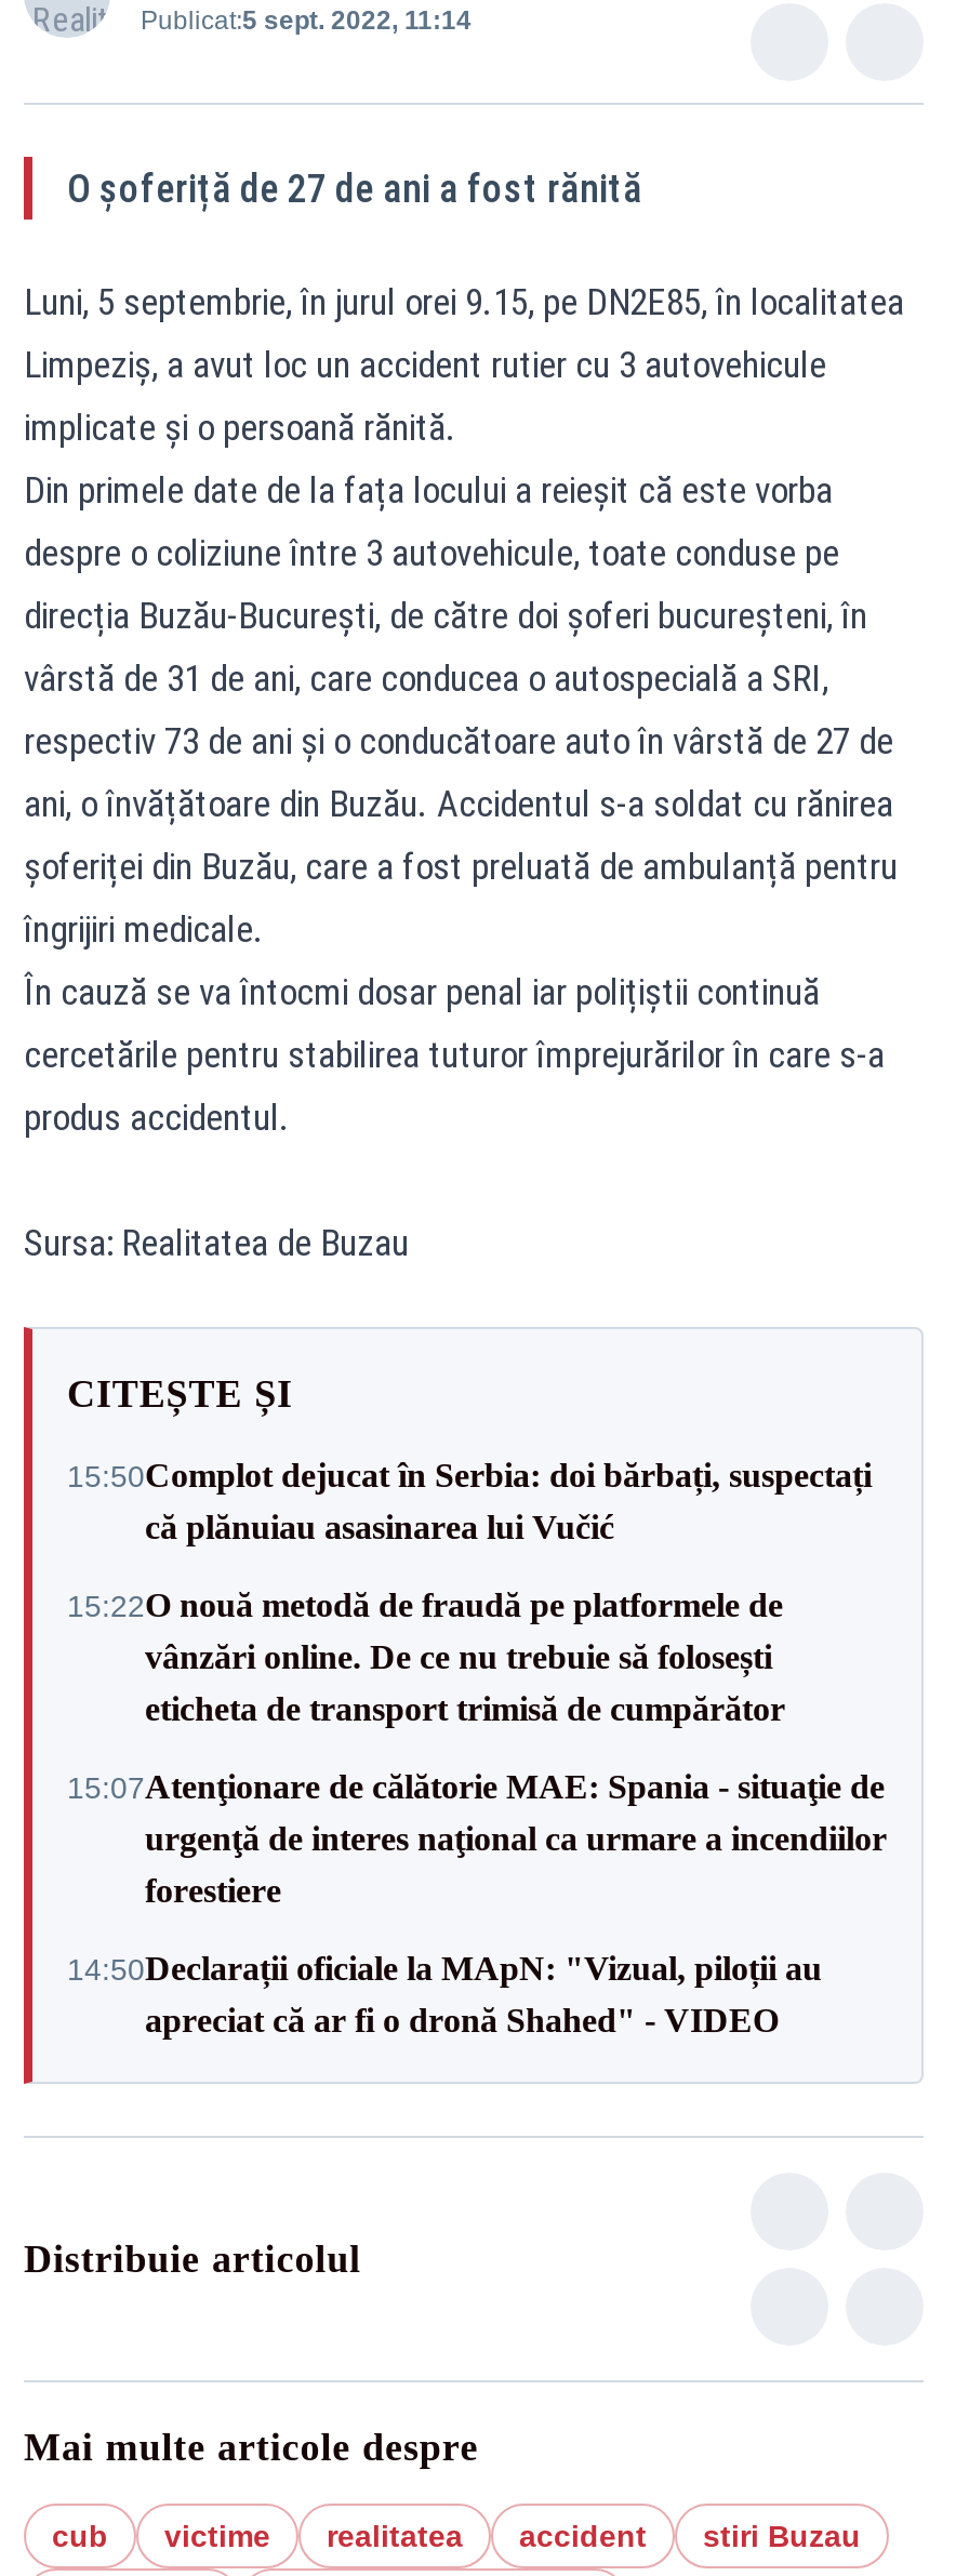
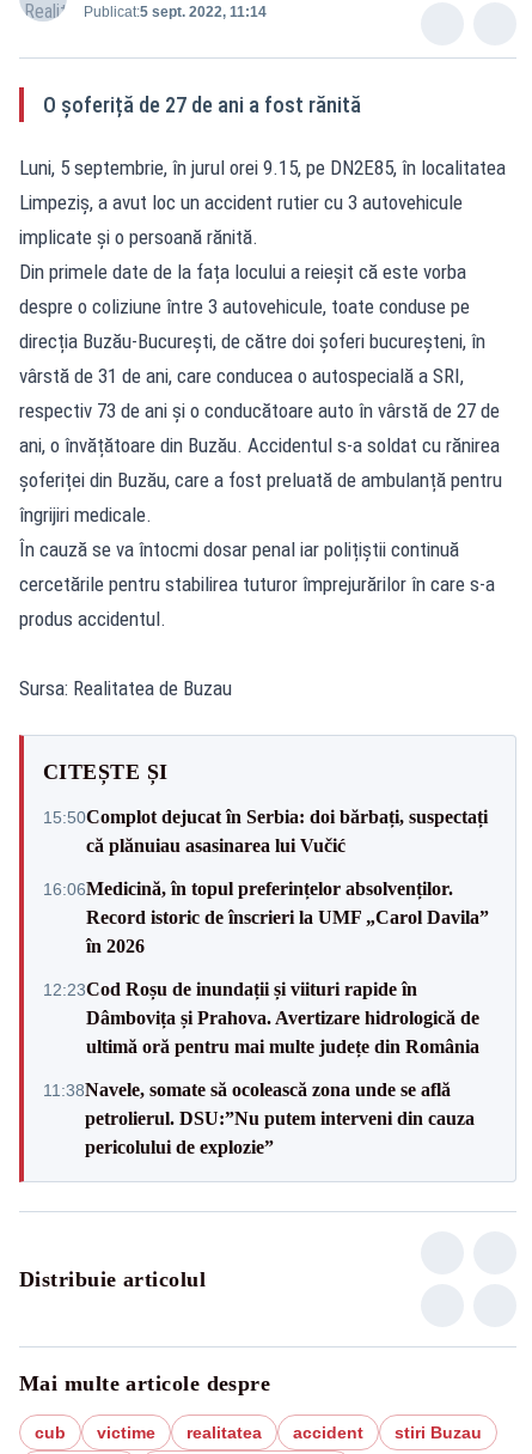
[67,1586,785,1727] 15:22O nouă metodă de fraudă pe platformele de | vânzări online. De ce nu trebuie să folosești | eticheta de transport trimisă de cumpărător -> [43,878,489,956] 16:06Medicină, în topul preferințelor absolvenților. | Record istoric de înscrieri la UMF „Carol Davila” | în 2026
[67,1768,887,1909] 15:07Atenţionare de călătorie MAE: Spania - situaţie de | urgenţă de interes naţional ca urmare a incendiilor | forestiere -> [43,978,479,1056] 12:23Cod Roșu de inundații și viituri rapide în | Dâmbovița și Prahova. Avertizare hidrologică de | ultimă oră pentru mai multe județe din România
[67,1950,822,2039] 14:50Declarații oficiale la MApN: "Vizual, piloții au | apreciat că ar fi o dronă Shahed" - VIDEO -> [43,1079,475,1157] 11:38Navele, somate să ocolească zona unde se află | petrolierul. DSU:”Nu putem interveni din cauza | pericolului de explozie”

